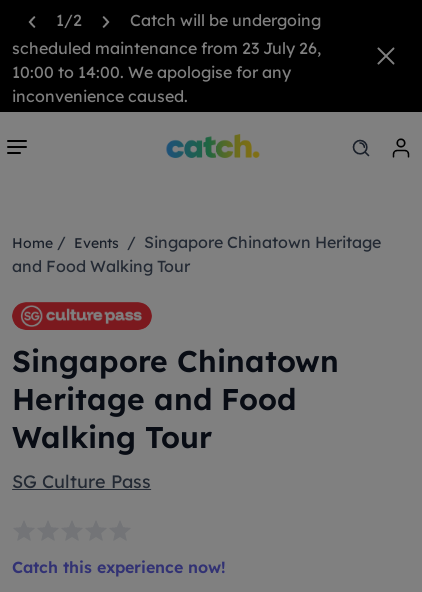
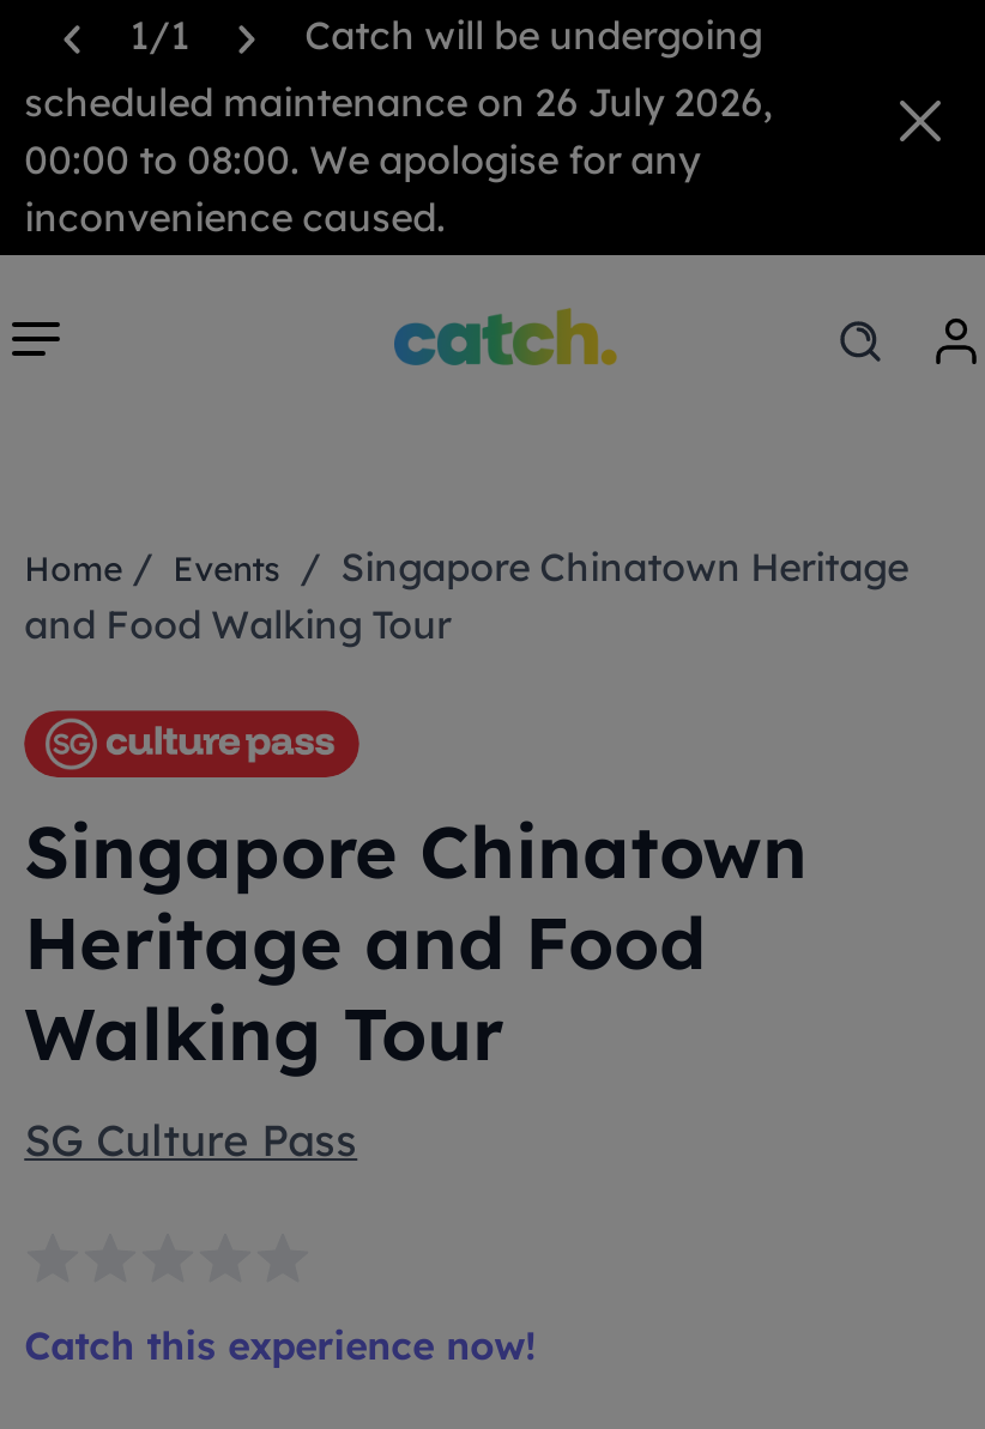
[56,10,82,30] 1/2 -> [130,11,190,59] 1/1
[12,38,321,58] scheduled maintenance from 23 July 26, -> [24,78,772,126] scheduled maintenance on 26 July 2026,
[12,62,291,82] 10:00 to 14:00. We apologise for any -> [24,136,700,184] 00:00 to 08:00. We apologise for any

